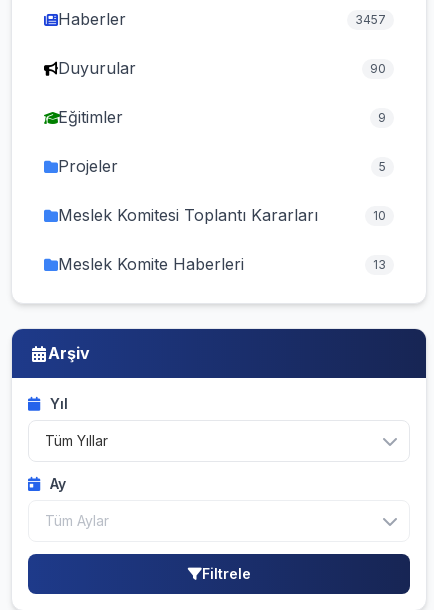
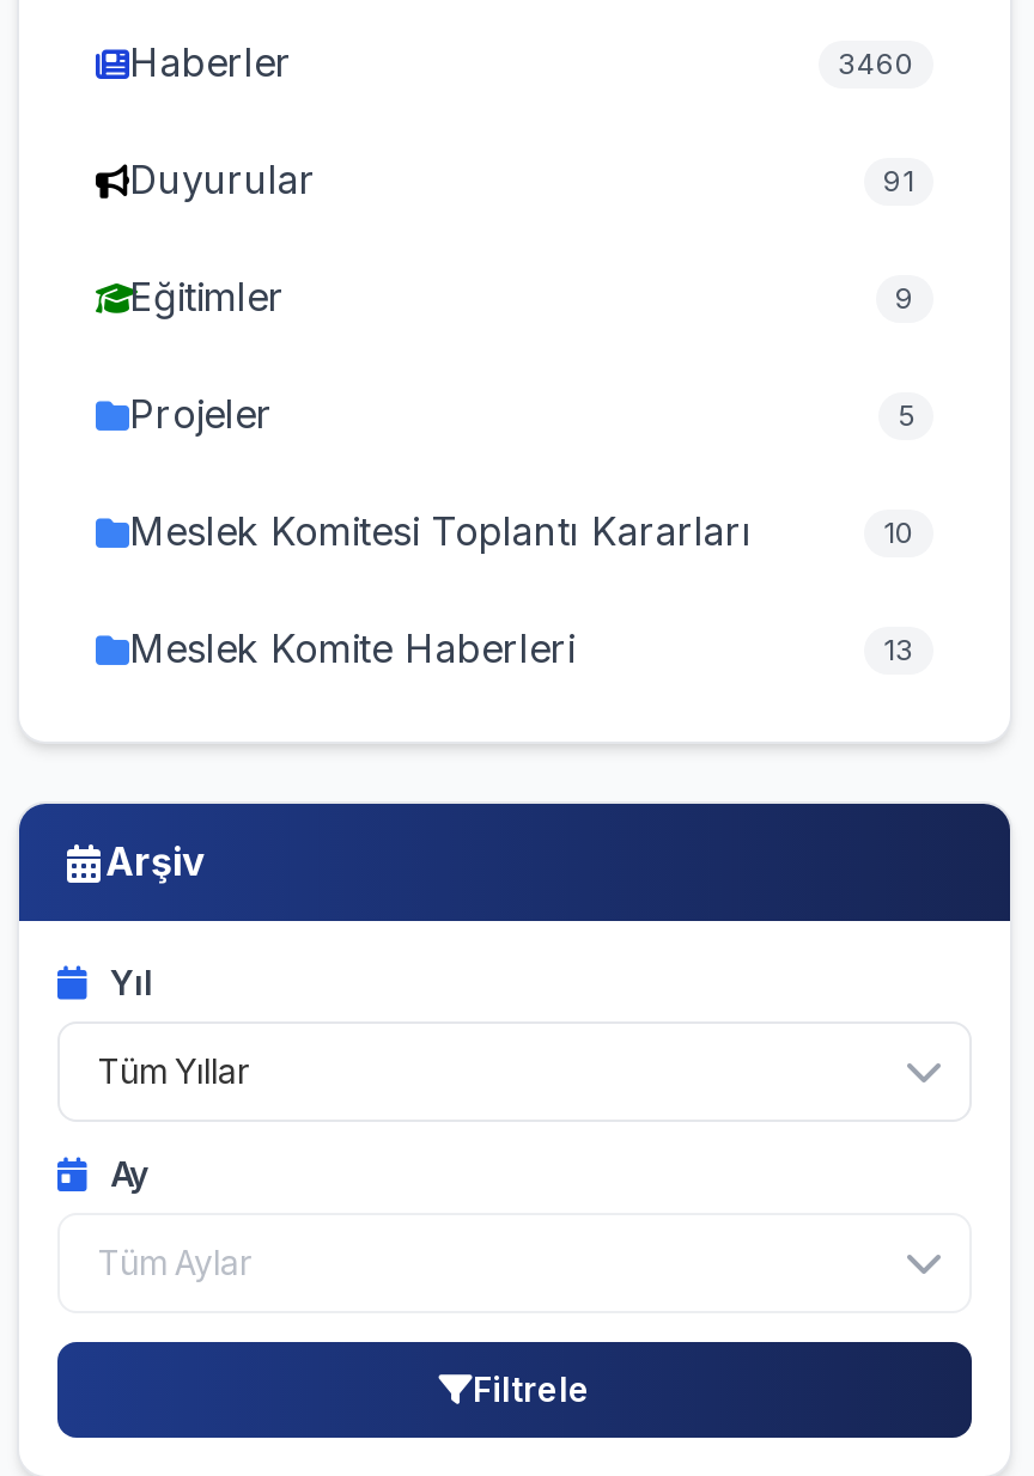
[355,11,386,26] 3457 -> [838,44,914,80] 3460
[370,60,386,75] 90 -> [883,161,914,197] 91

